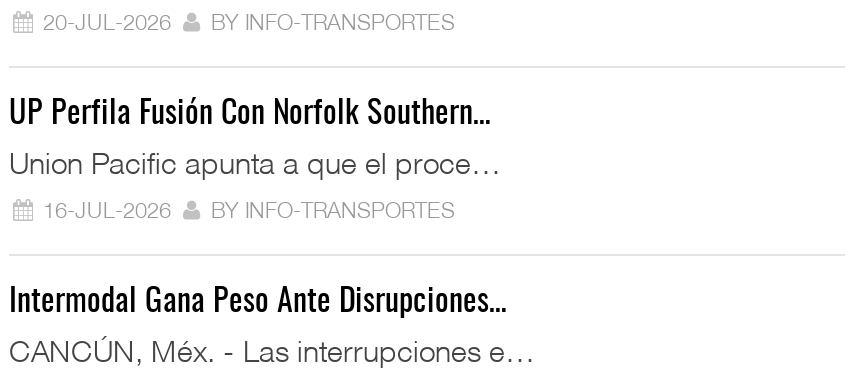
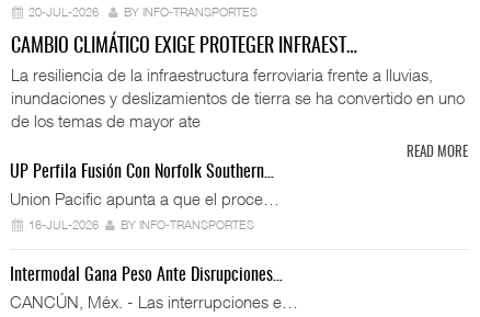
none -> [11,37,468,160] CAMBIO CLIMÁTICO EXIGE PROTEGER INFRAEST… | La resiliencia de la infraestructura ferroviaria frente a lluvias, | inundaciones y deslizamientos de tierra se ha convertido en uno | de los temas de mayor ate | READ MORE

